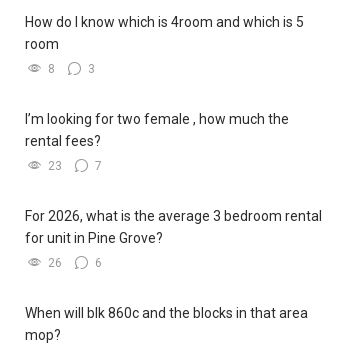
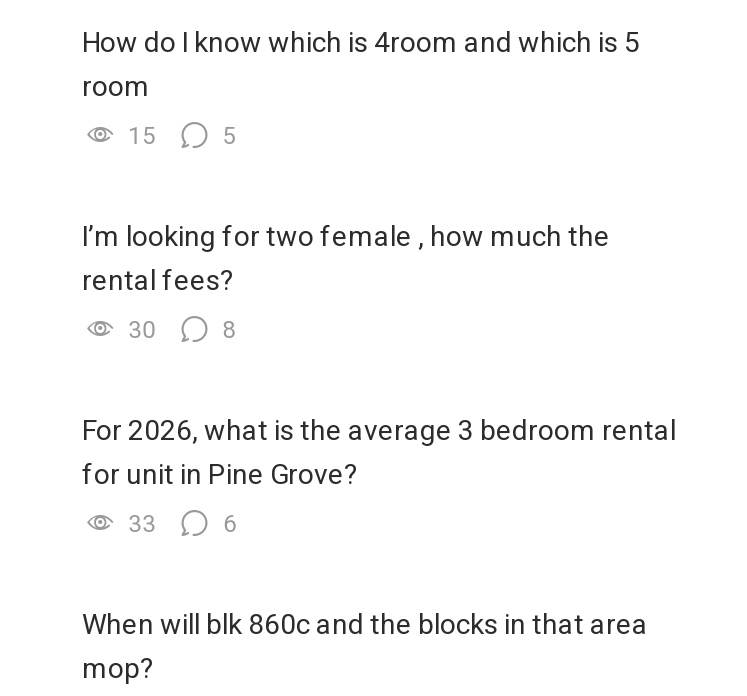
[48,62,55,76] 8 -> [128,122,156,150] 15
[88,62,95,76] 3 -> [223,122,237,150] 5
[48,159,62,173] 23 -> [128,316,156,344] 30
[95,159,102,173] 7 -> [223,316,237,344] 8
[48,256,62,270] 26 -> [128,510,156,538] 33

